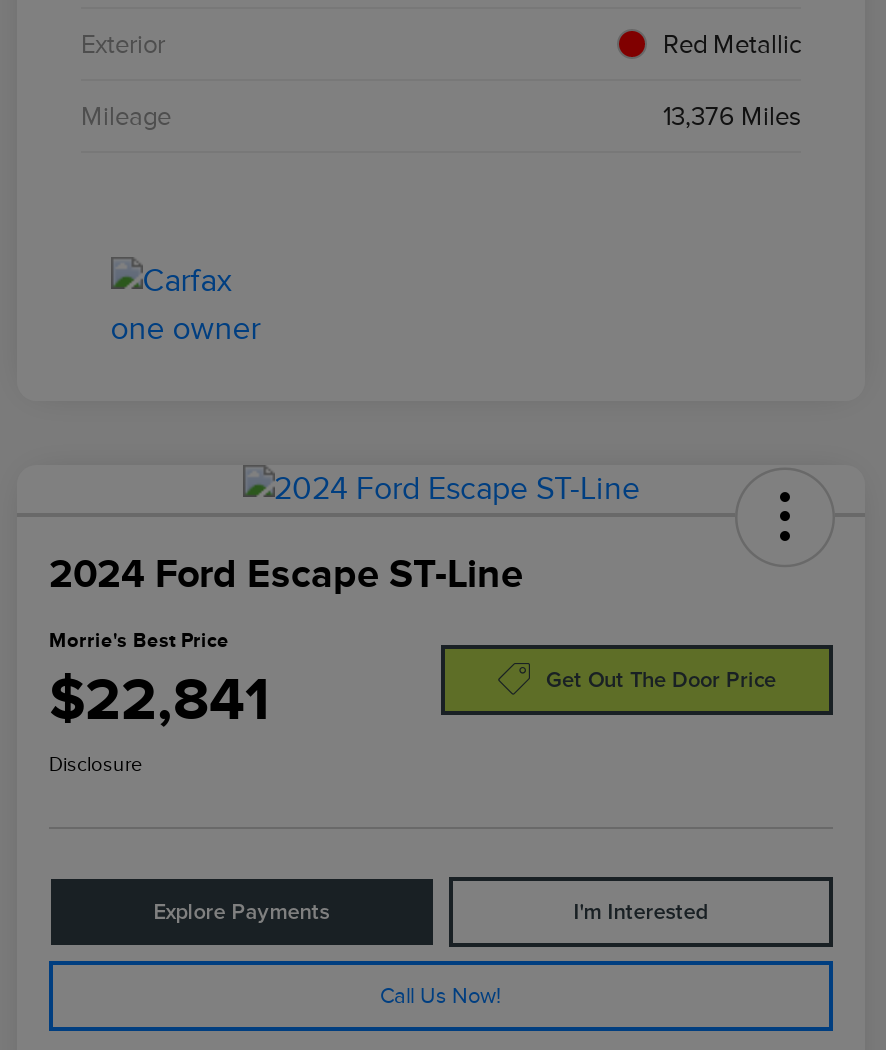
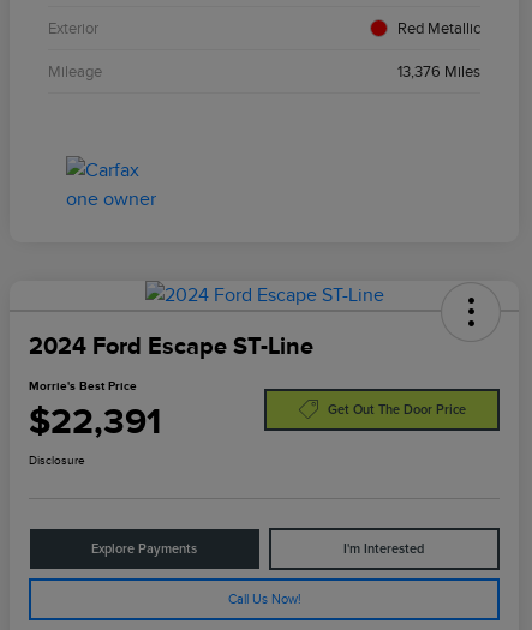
[49,665,269,733] $22,841 -> [29,401,161,442] $22,391

